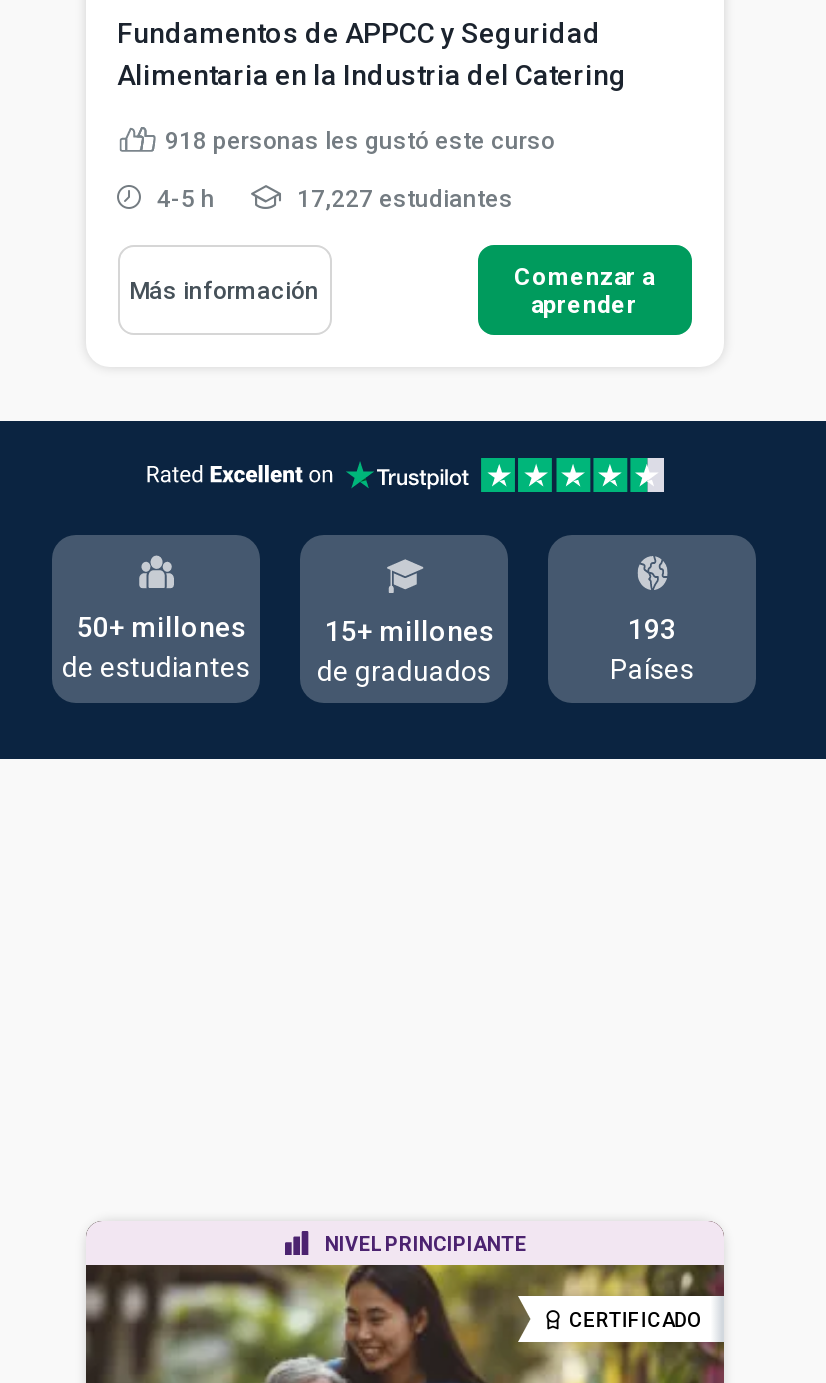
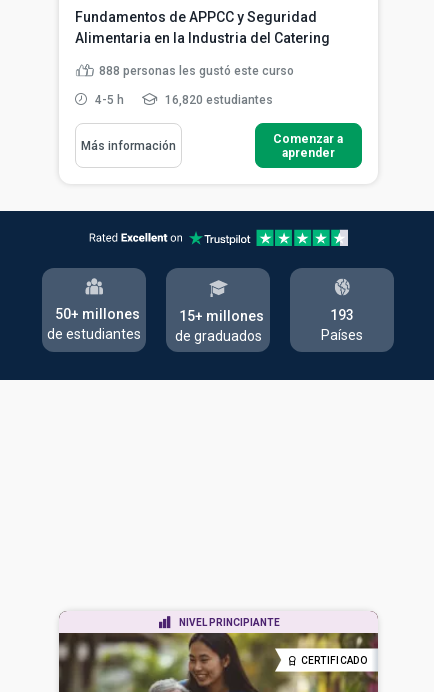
[165,127,555,155] 918 personas les gustó este curso -> [98,64,293,78] 888 personas les gustó este curso
[291,185,513,213] 17,227 estudiantes -> [161,93,272,107] 16,820 estudiantes

